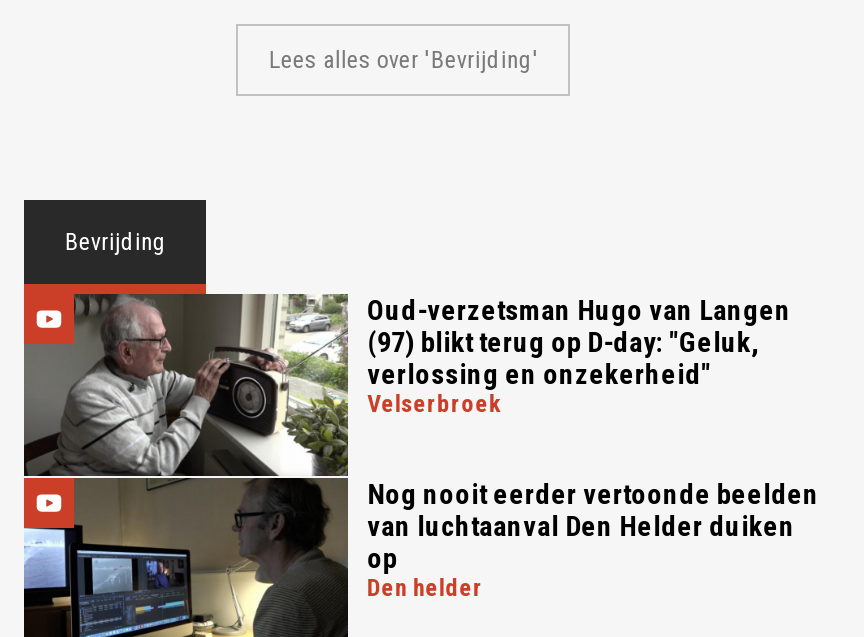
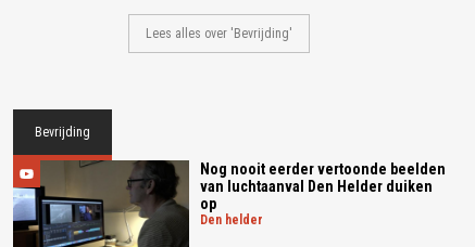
[22,292,791,480] [image] | Oud-verzetsman Hugo van Langen | (97) blikt terug op D-day: "Geluk, | verlossing en onzekerheid" | velserbroek -> none

